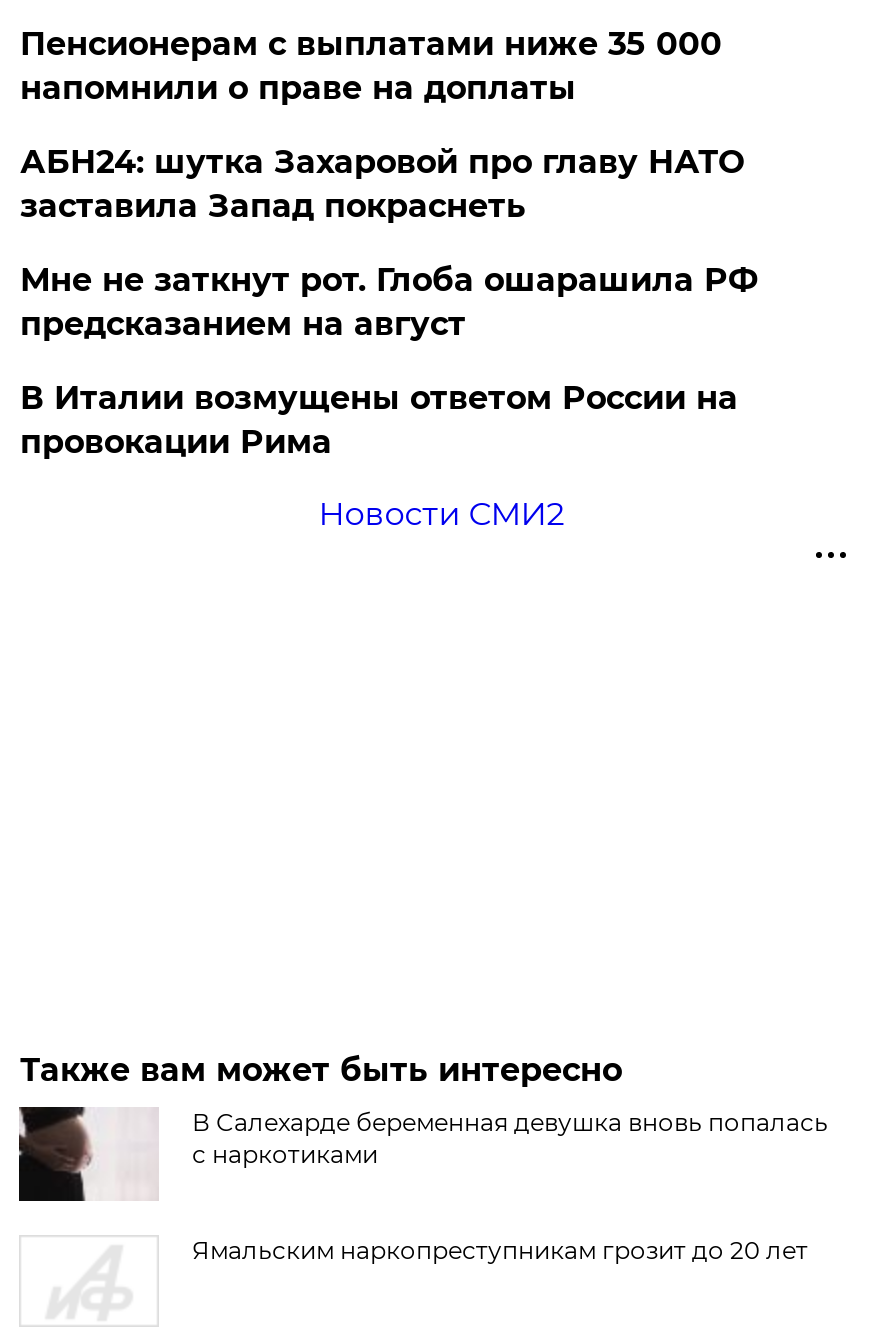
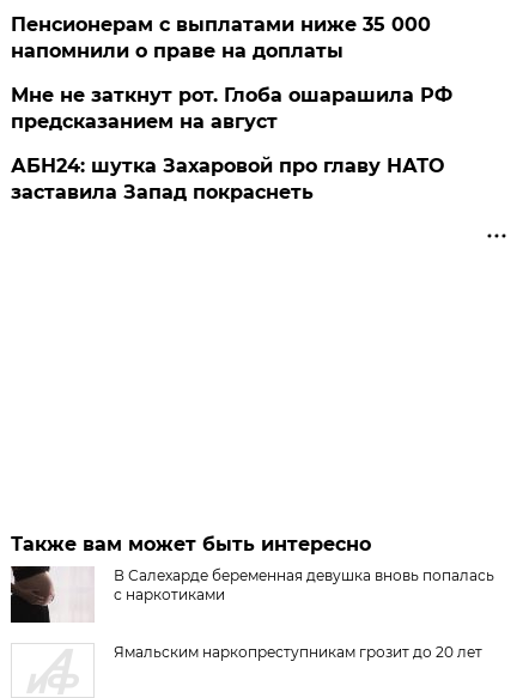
moved [20,143,744,225] -> [11,154,445,203]: АБН24: шутка Захаровой про главу НАТО | заставила Запад покраснеть
[20,379,738,533] В Италии возмущены ответом России на | провокации Рима | Новости СМИ2 -> none

